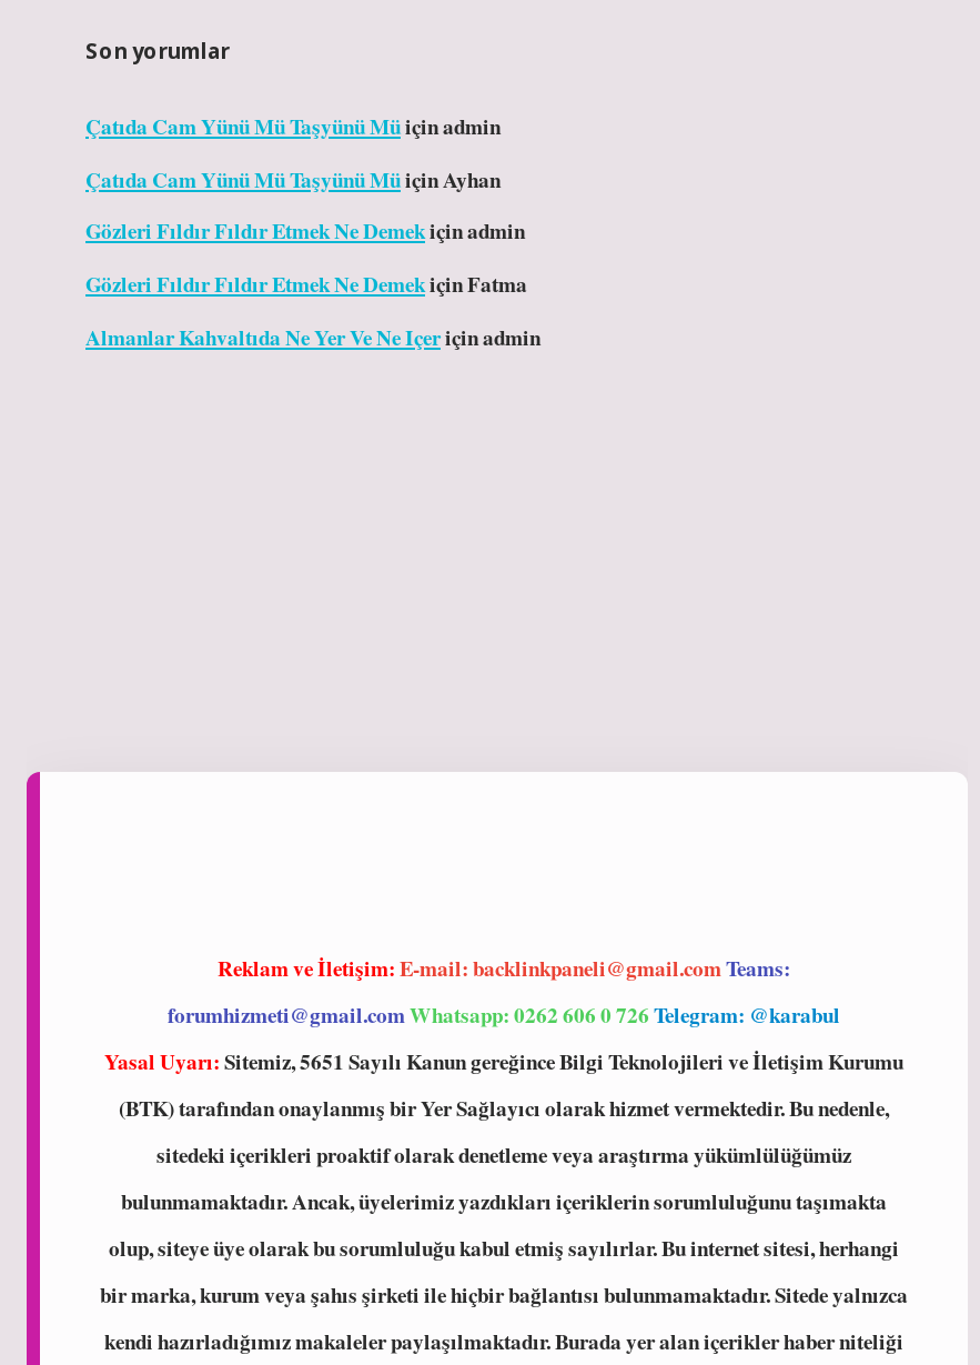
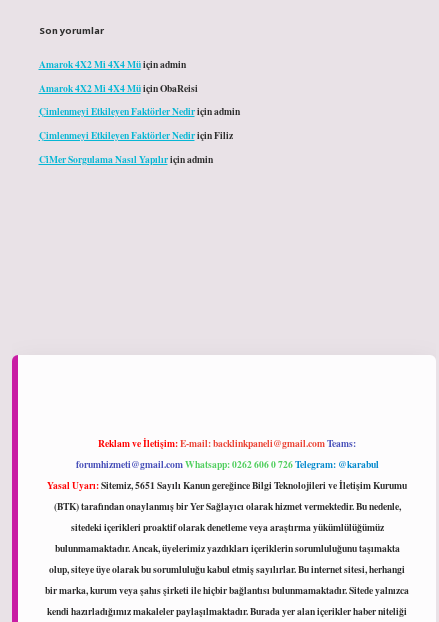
[85,110,501,141] Çatıda Cam Yünü Mü Taşyünü Mü içinadmin -> [38,57,185,71] Amarok 4X2 Mi 4X4 Mü içinadmin
[85,163,501,194] Çatıda Cam Yünü Mü Taşyünü Mü için Ayhan -> [38,81,197,95] Amarok 4X2 Mi 4X4 Mü için ObaReisi
[85,215,525,246] Gözleri Fıldır Fıldır Etmek Ne Demekiçinadmin -> [38,104,239,118] Çimlenmeyi Etkileyen Faktörler Nediriçinadmin
[85,268,527,299] Gözleri Fıldır Fıldır Etmek Ne DemekiçinFatma -> [38,128,232,142] Çimlenmeyi Etkileyen Faktörler NediriçinFiliz
[85,320,540,351] Almanlar Kahvaltıda Ne Yer Ve Ne Içeriçinadmin -> [38,151,212,165] Ci̇Mer Sorgulama Nasıl Yapılıriçinadmin

